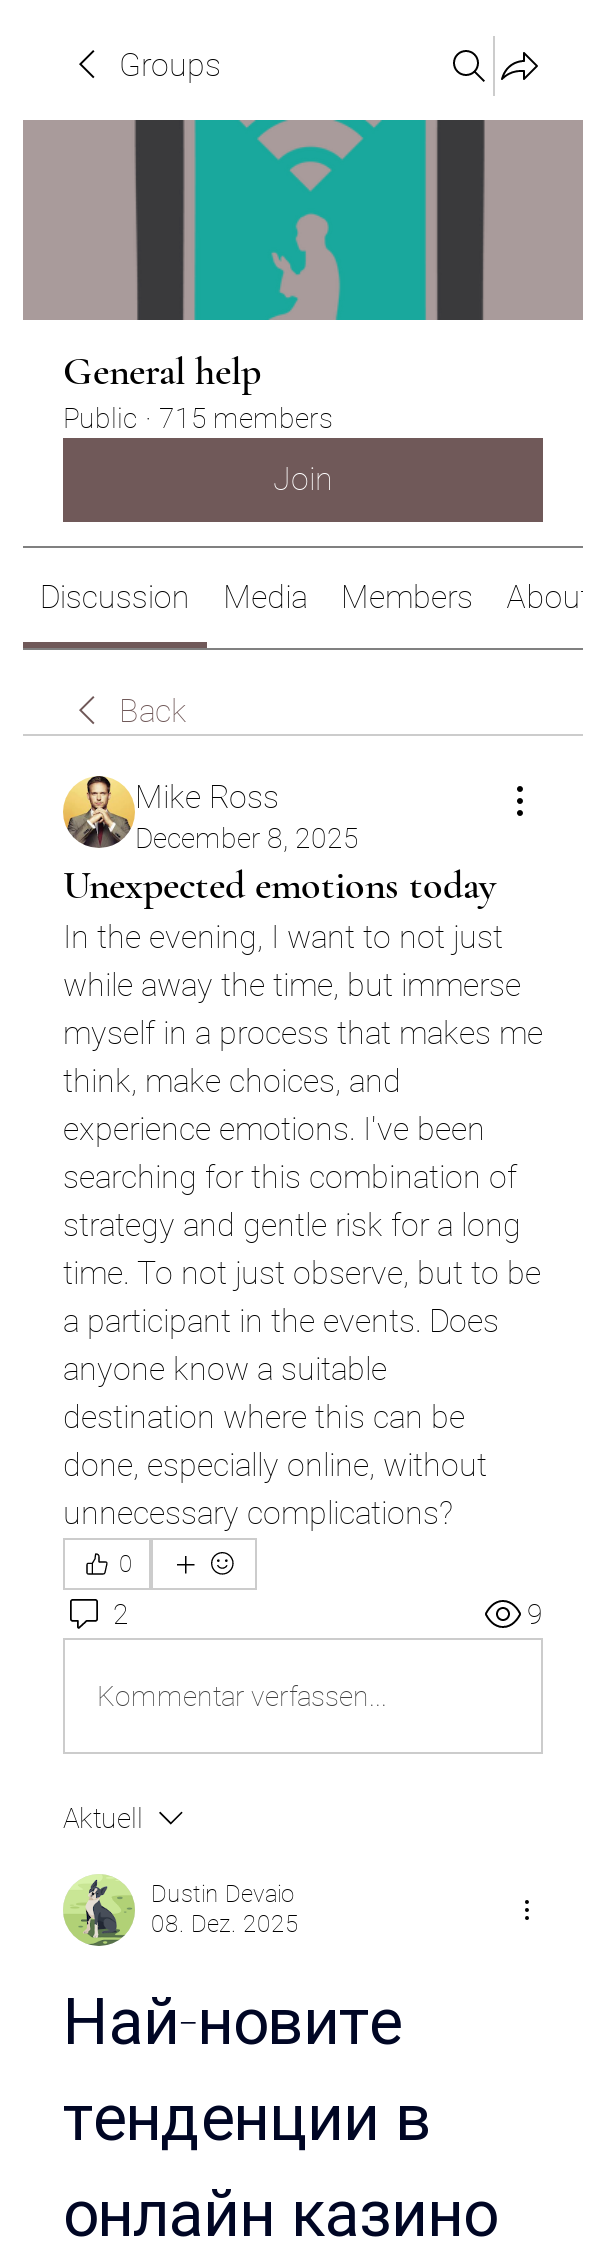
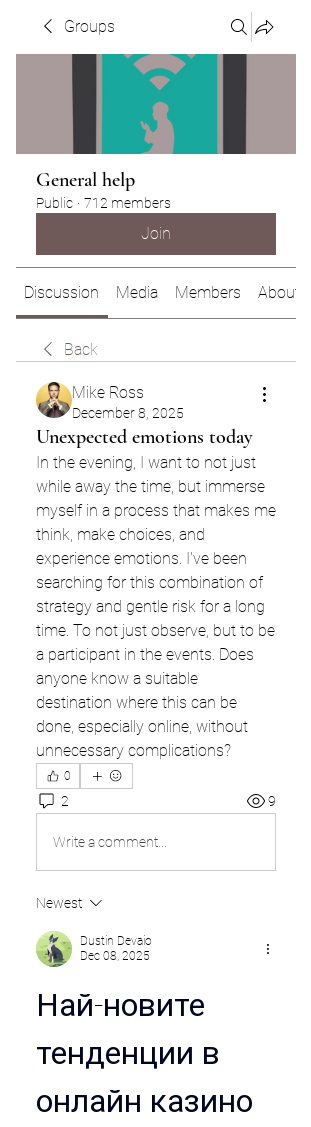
[63,402,333,434] Public · 715 members -> [36,195,171,211] Public · 712 members
[97,1679,387,1711] Kommentar verfassen... -> [53,834,167,850] Write a comment...
[63,1802,143,1834] Aktuell -> [36,895,82,911] Newest
[151,1910,299,1938] 08. Dez. 2025 -> [80,949,150,963] Dec 08, 2025

